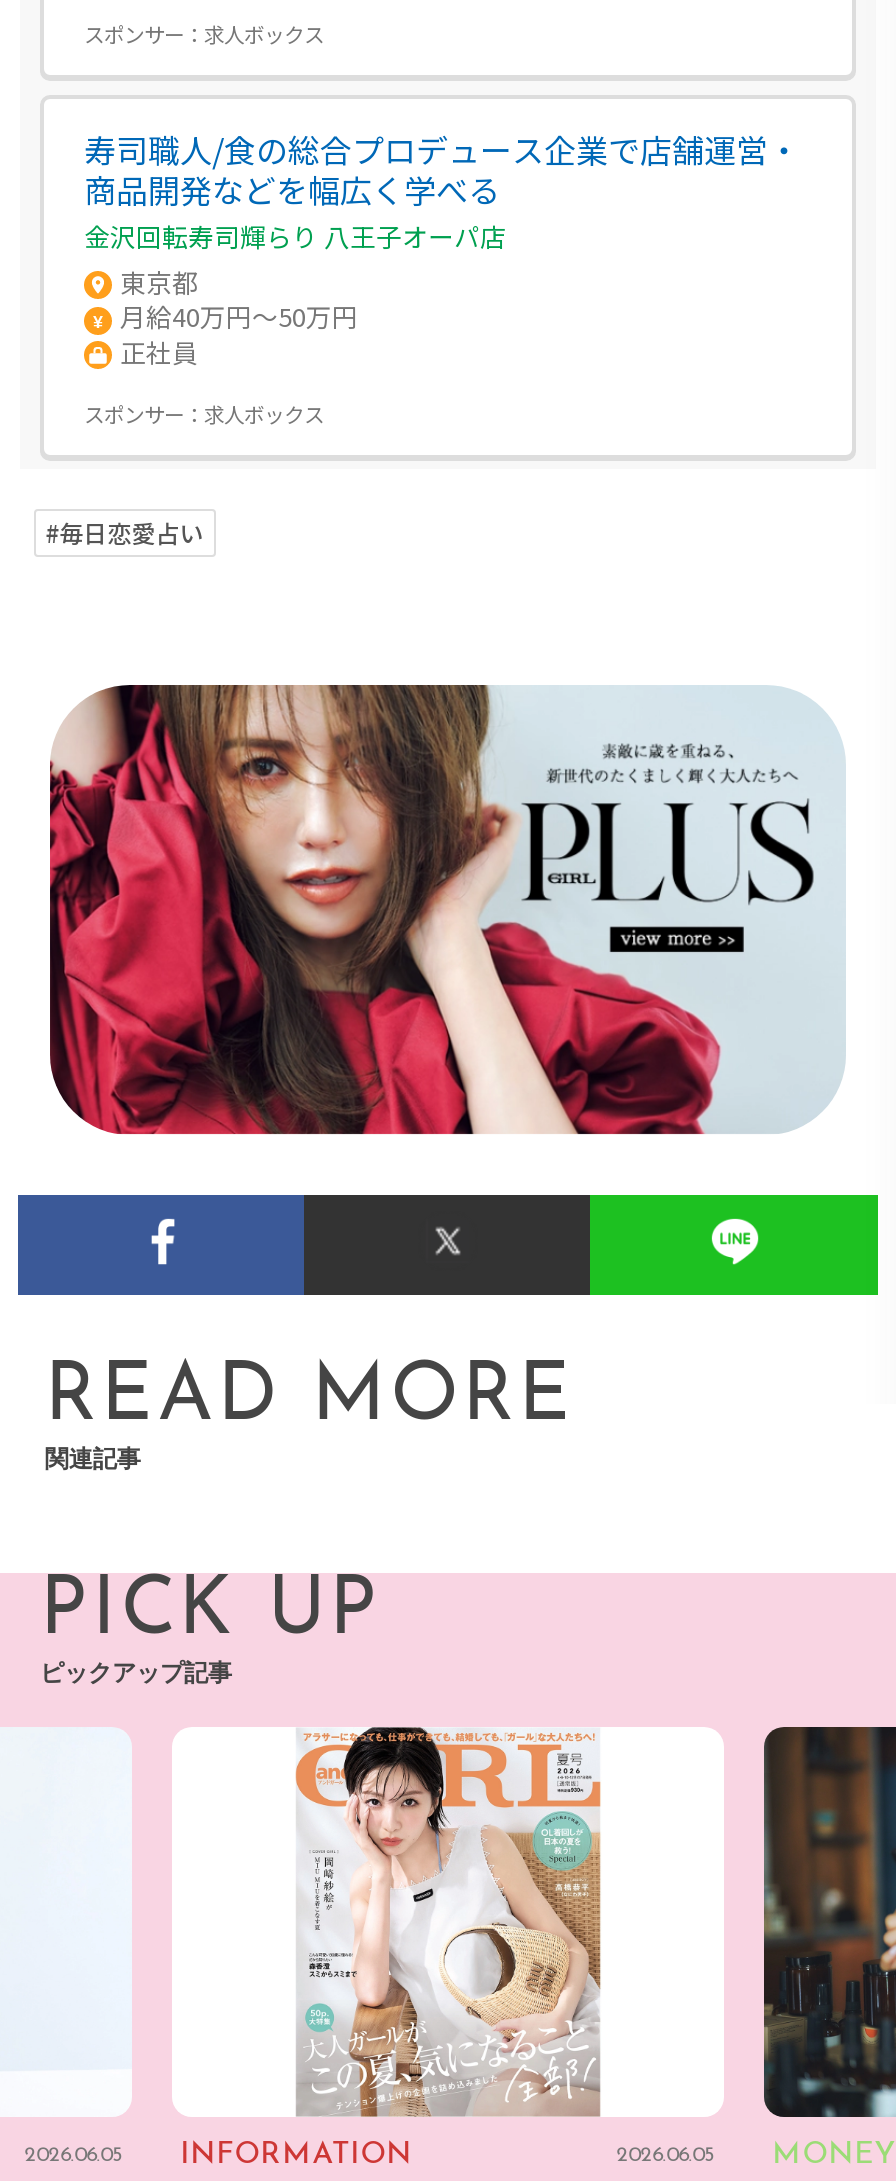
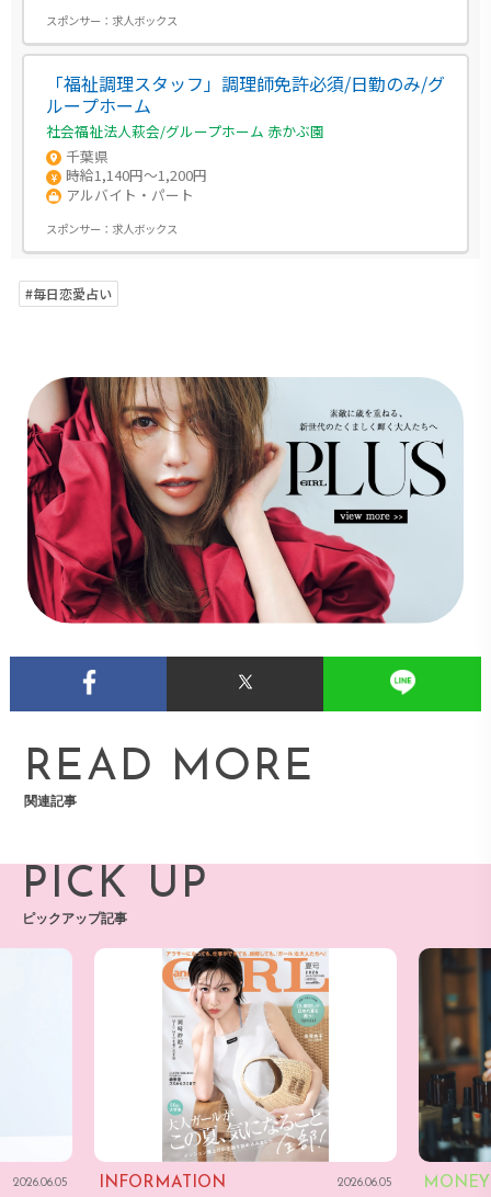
[84,124,800,370] 寿司職人/食の総合プロデュース企業で店舗運営・ | 商品開発などを幅広く学べる | 金沢回転寿司輝らり 八王子オーパ店 | 東京都 | 月給40万円～50万円 | 正社員 -> [46,70,445,205] 「福祉調理スタッフ」調理師免許必須/日勤のみ/グ | ループホーム | 社会福祉法人萩会/グループホーム 赤かぶ園 | 千葉県 | 時給1,140円～1,200円 | アルバイト・パート

